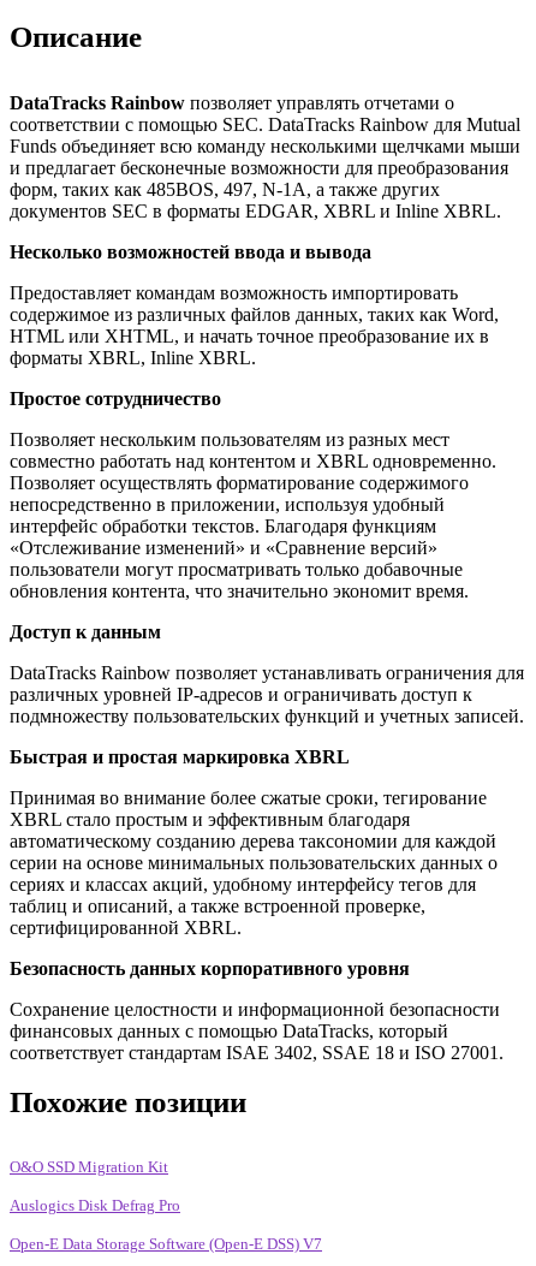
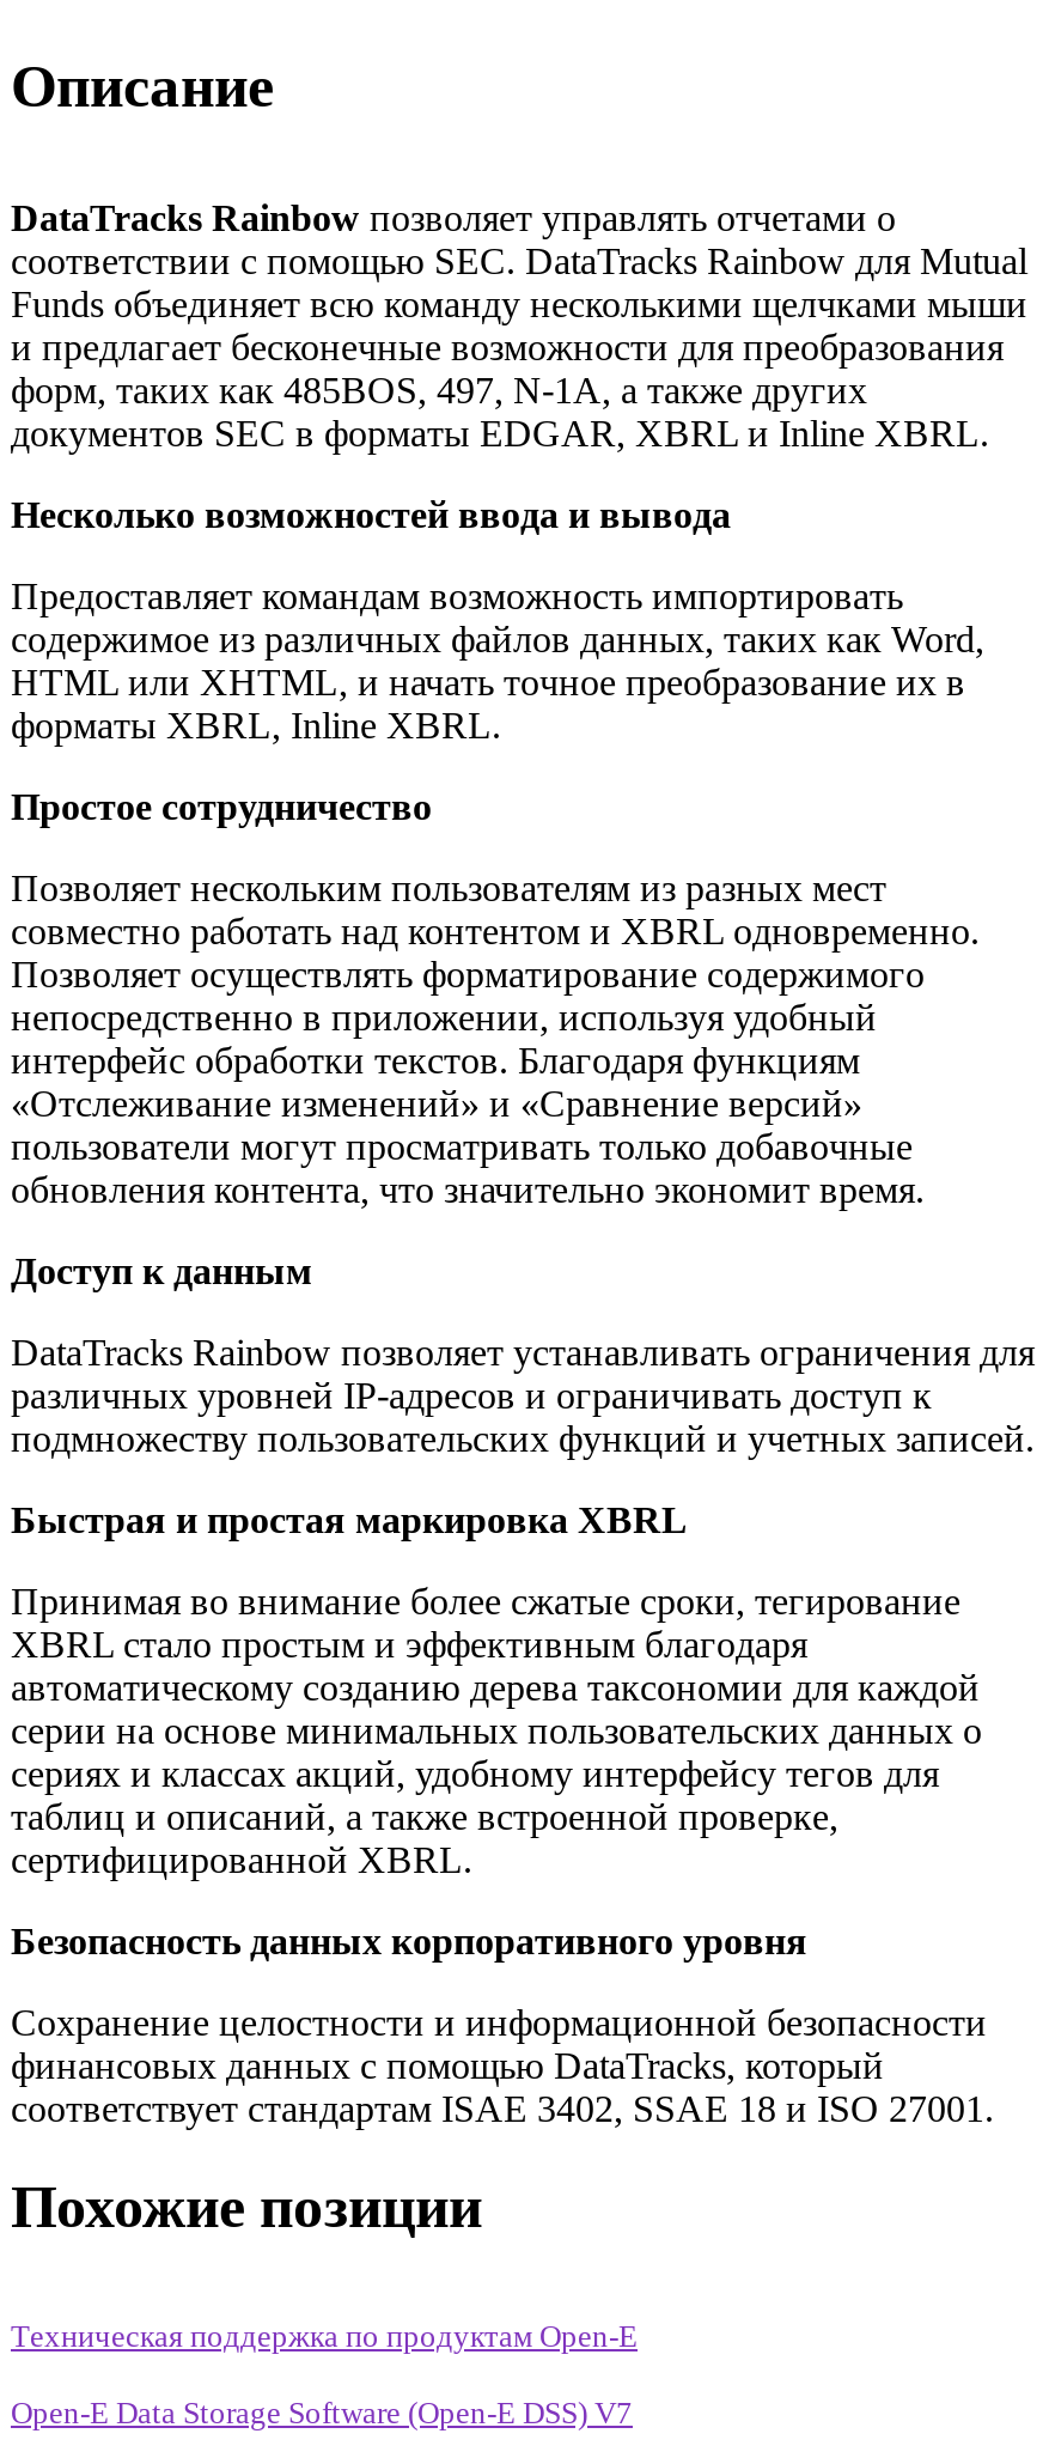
[10,1159,180,1214] O&O SSD Migration Kit | Auslogics Disk Defrag Pro -> [11,2320,638,2354] Техническая поддержка по продуктам Open-E

